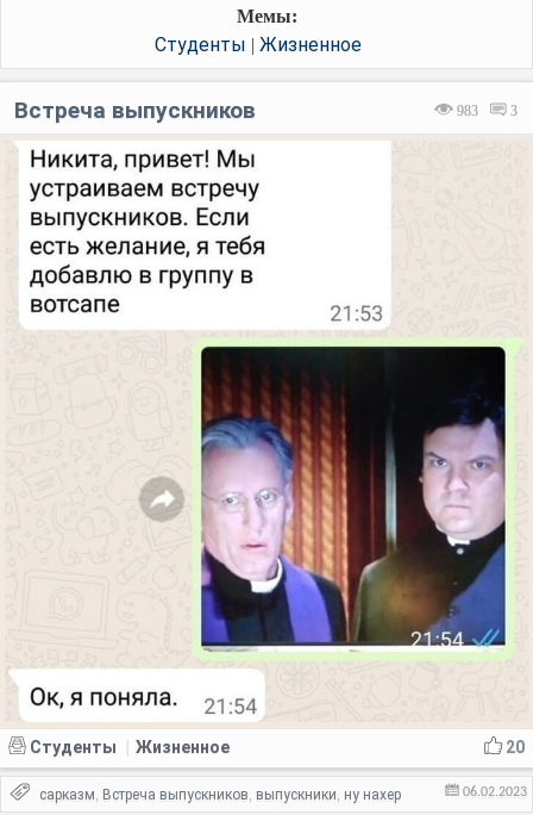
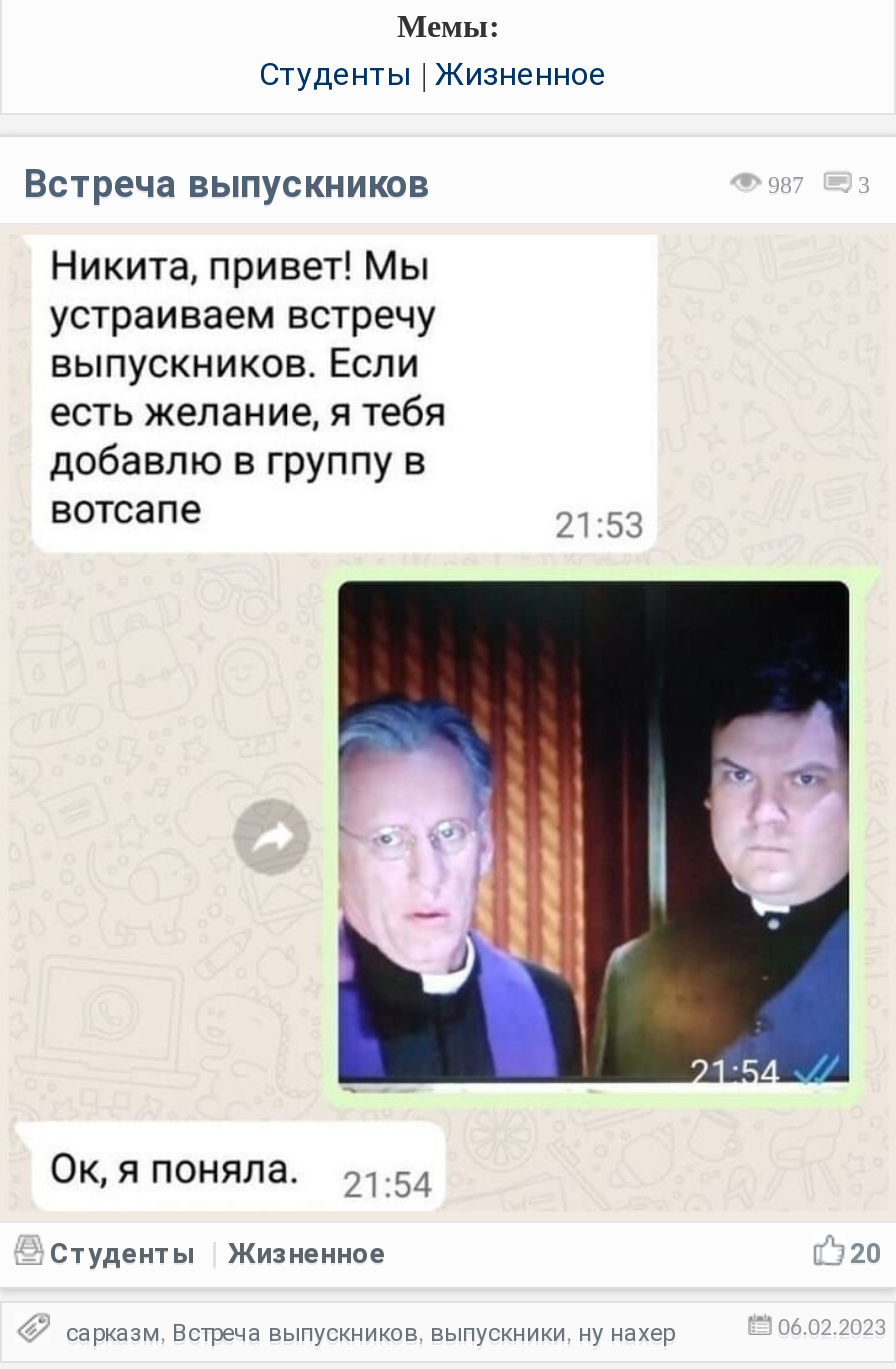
[453,102,518,119] 983 3 -> [762,171,870,199] 987 3

